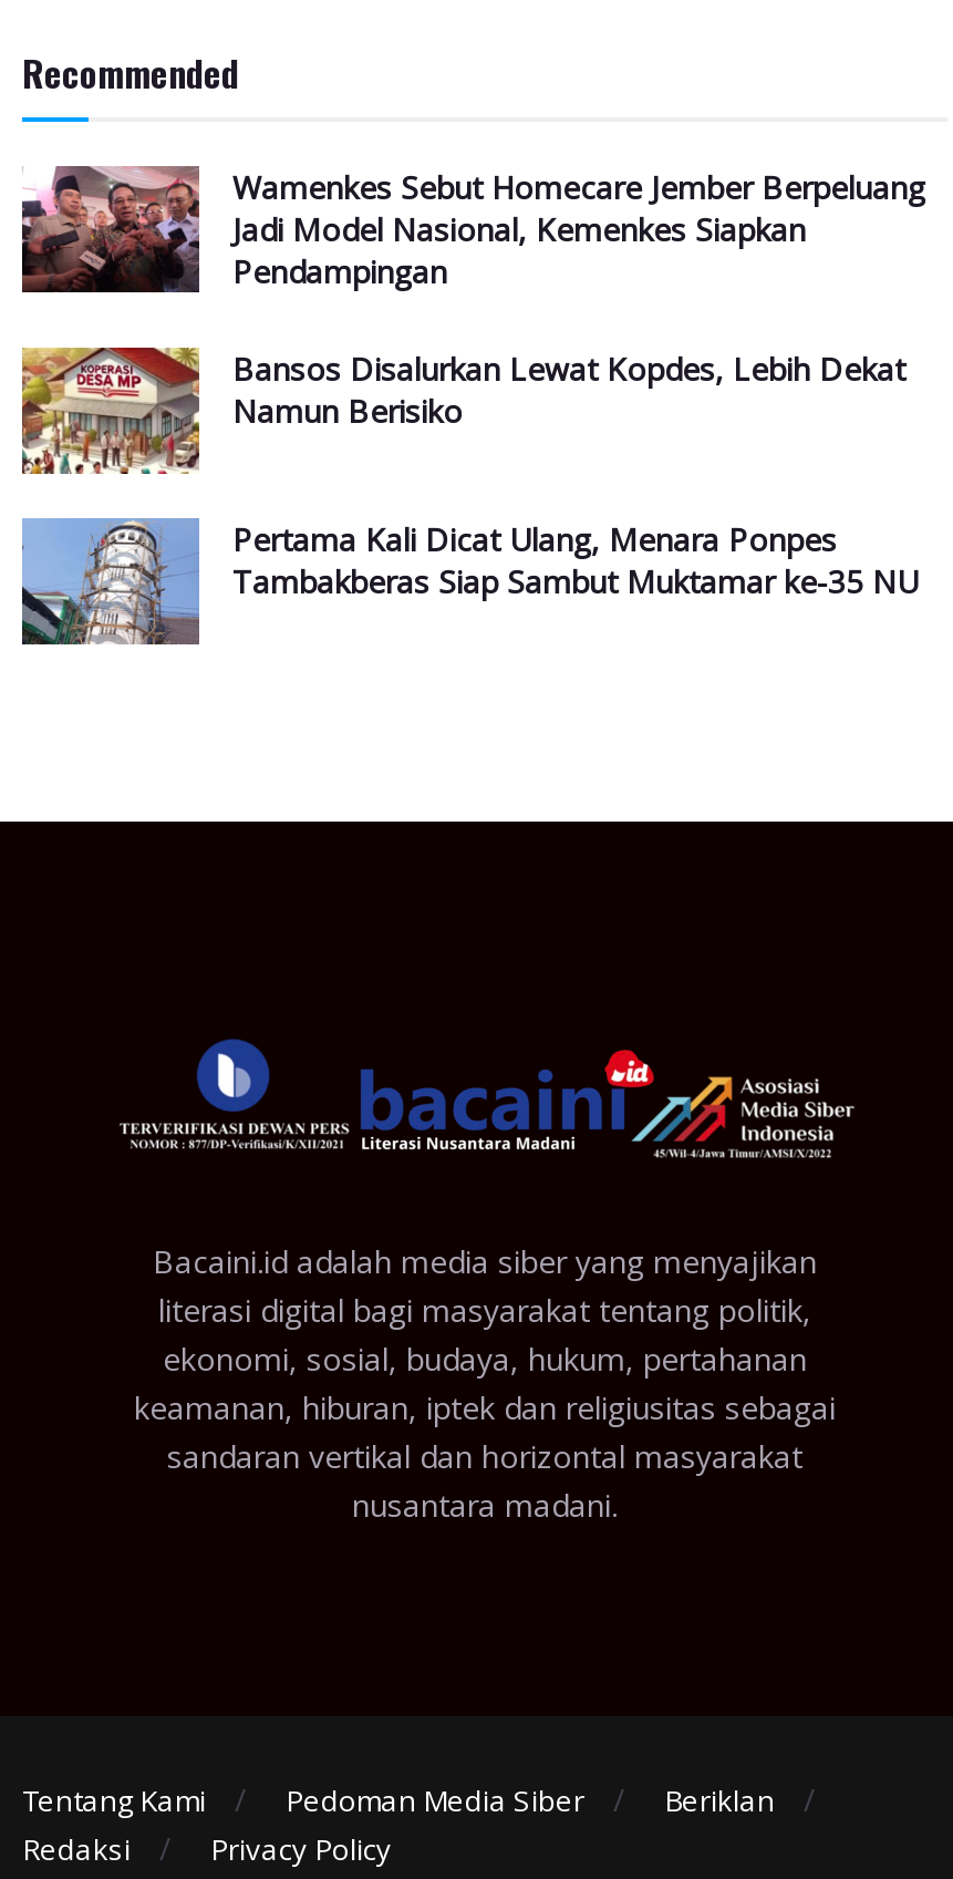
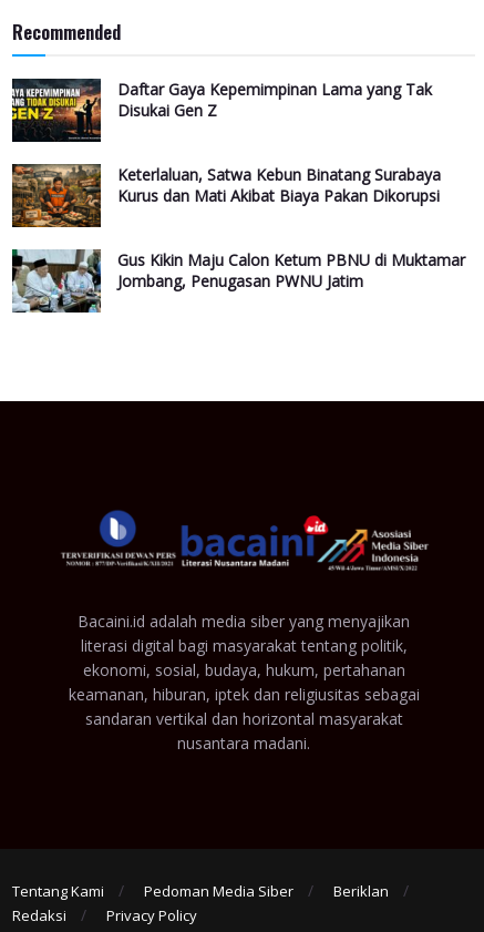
[22,164,925,292] [image] | Wamenkes Sebut Homecare Jember Berpeluang | Jadi Model Nasional, Kemenkes Siapkan | Pendampingan -> [11,78,432,142] [image] | Daftar Gaya Kepemimpinan Lama yang Tak | Disukai Gen Z
[20,345,905,476] [image] | Bansos Disalurkan Lewat Kopdes, Lebih Dekat | Namun Berisiko -> [11,163,441,228] [image] | Keterlaluan, Satwa Kebun Binatang Surabaya | Kurus dan Mati Akibat Biaya Pakan Dikorupsi
[22,518,919,647] [image] | Pertama Kali Dicat Ulang, Menara Ponpes | Tambakberas Siap Sambut Muktamar ke-35 NU -> [11,248,465,314] [image] | Gus Kikin Maju Calon Ketum PBNU di Muktamar | Jombang, Penugasan PWNU Jatim

